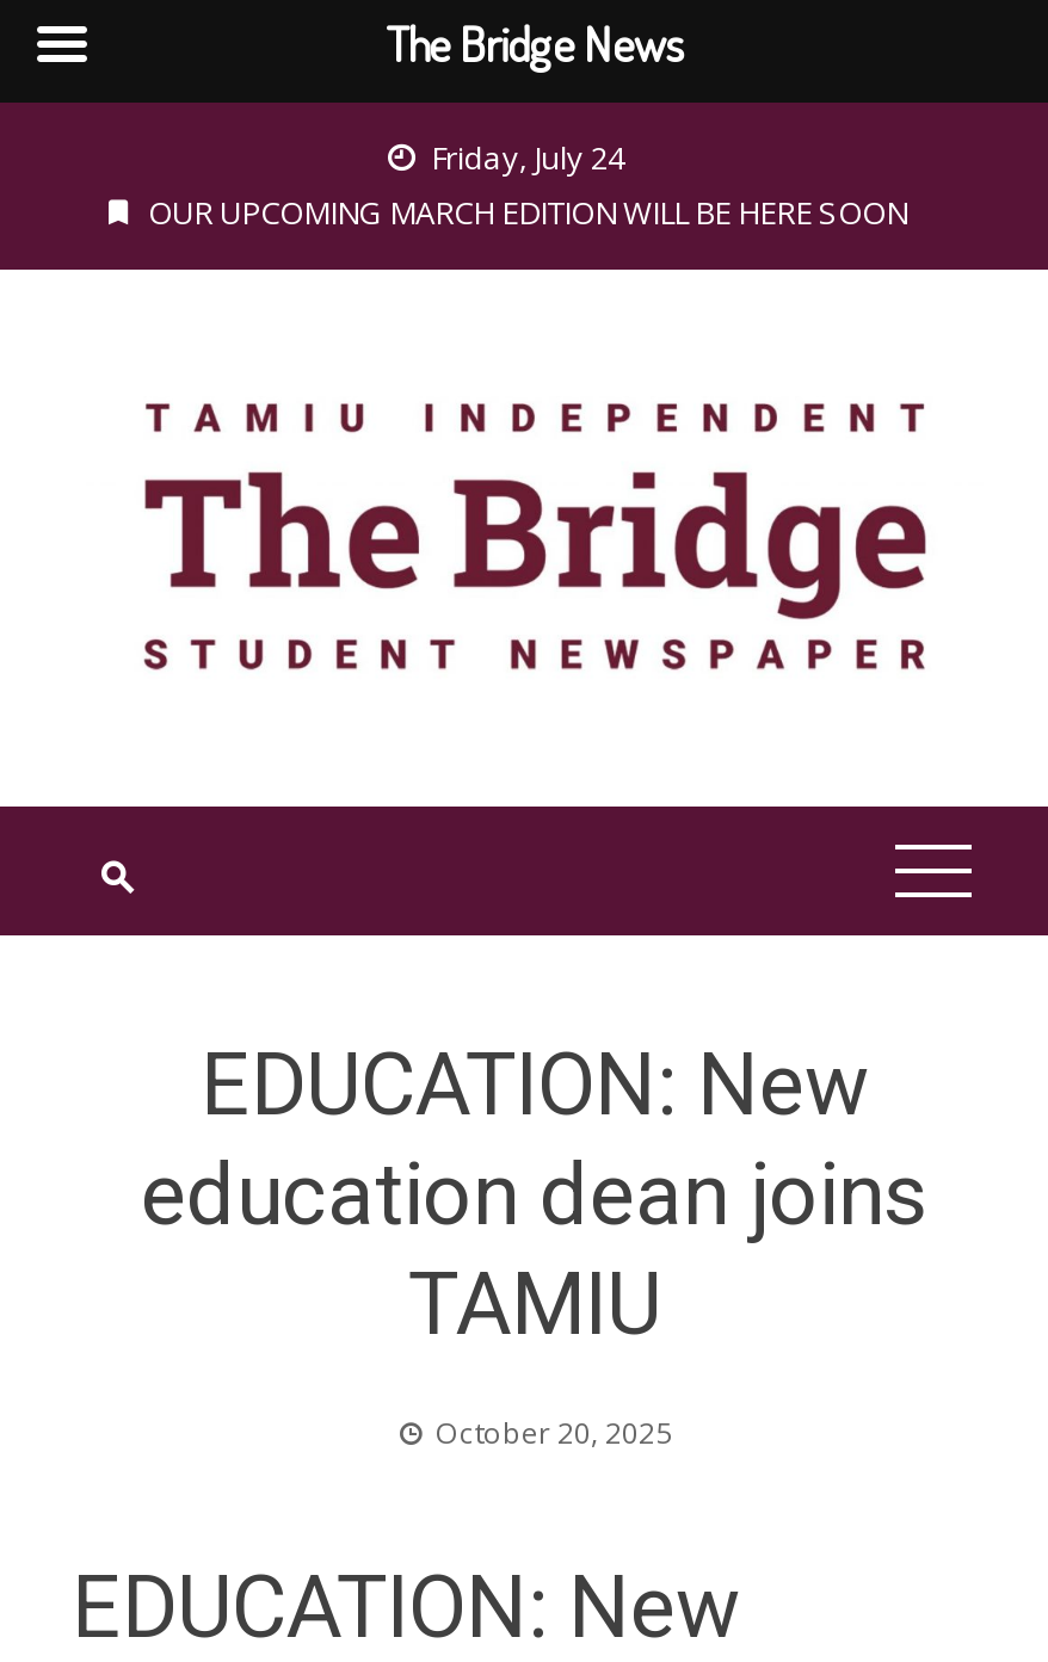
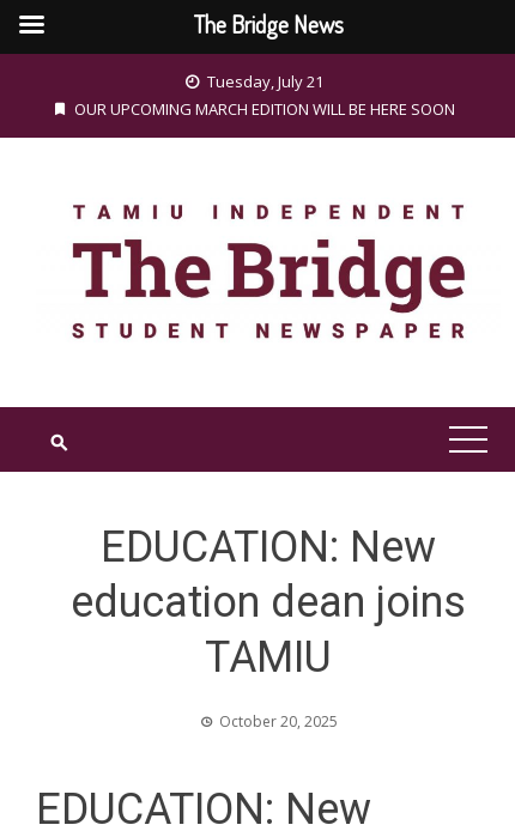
[431,136,624,179] Friday, July 24 -> [207,71,323,92] Tuesday, July 21

